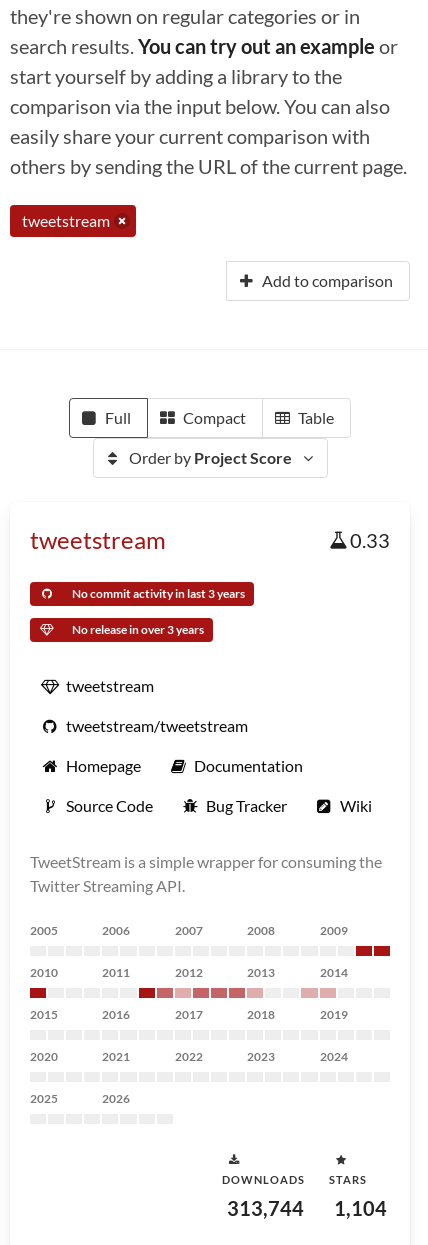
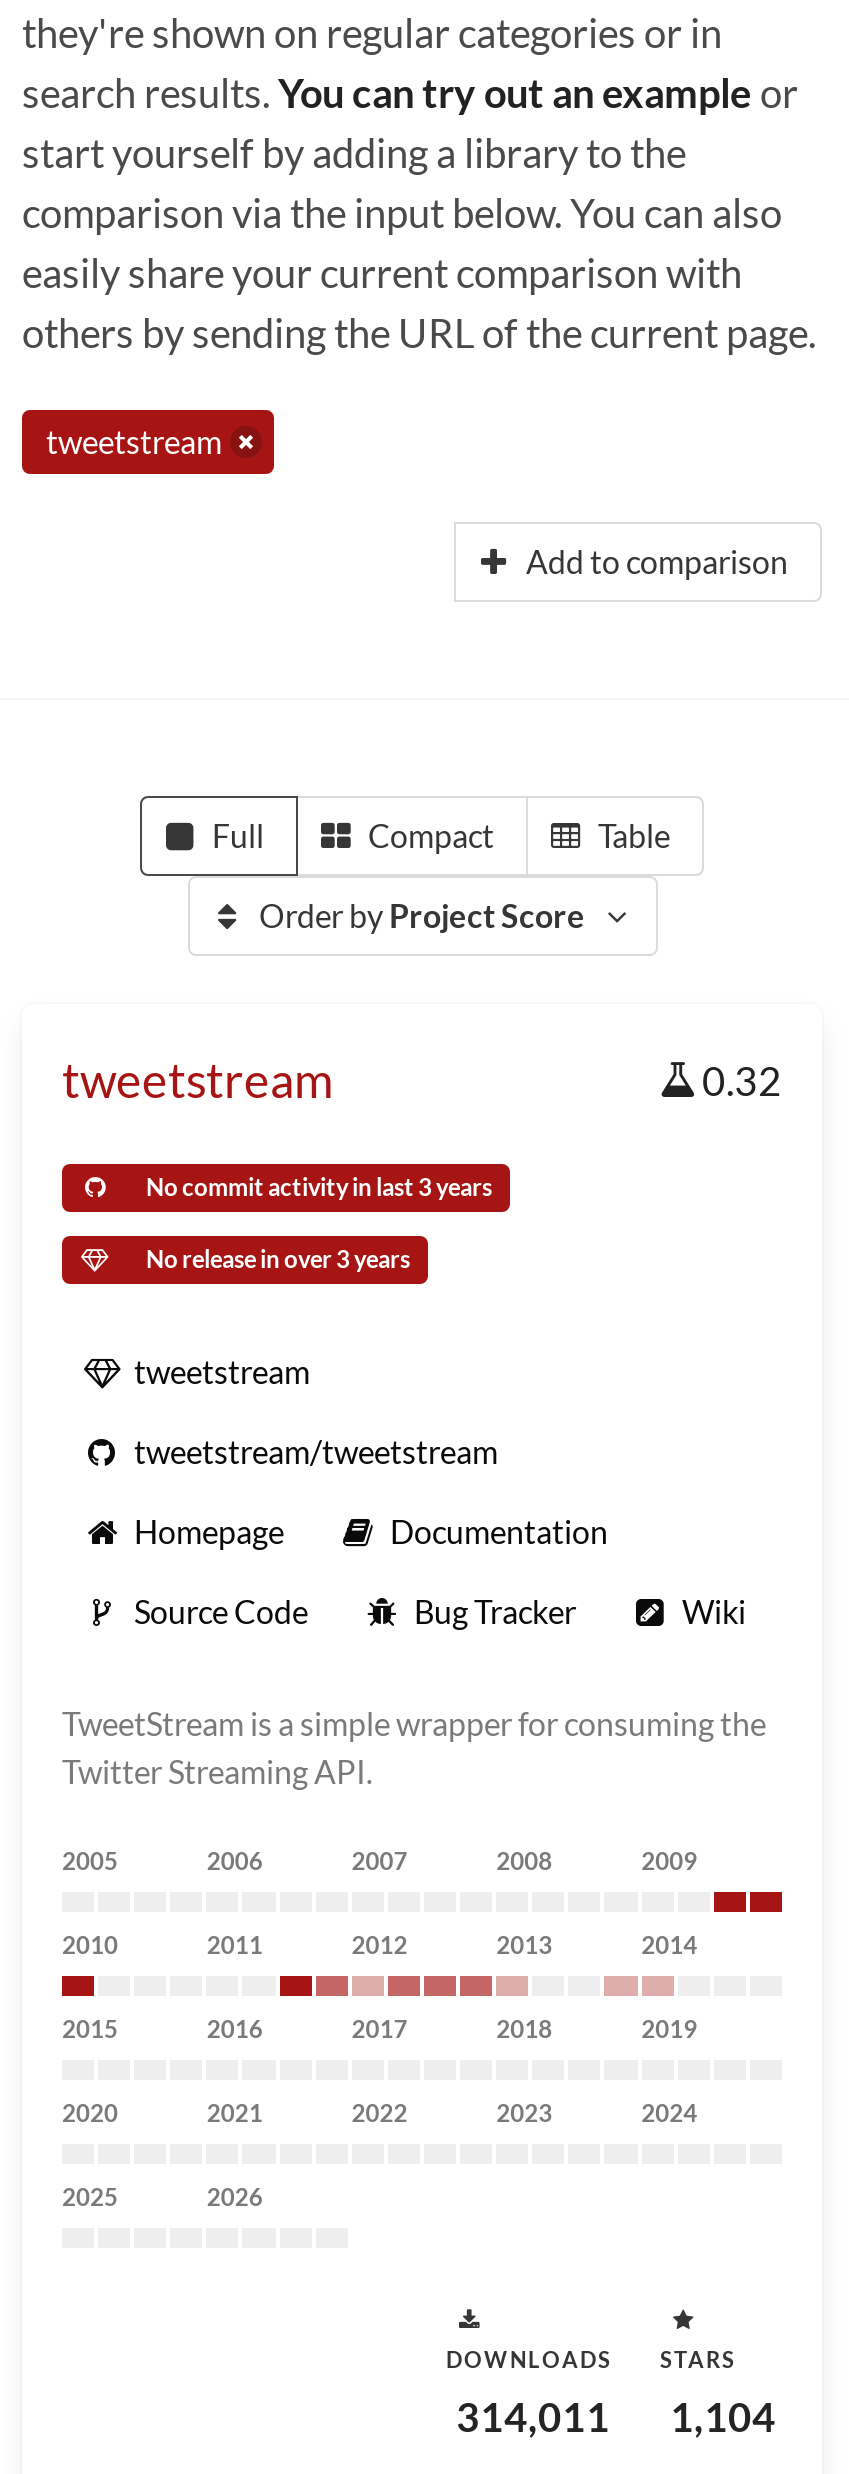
[350,528,390,552] 0.33 -> [702,1056,782,1104] 0.32
[227,1196,387,1220] 313,744 1,104 -> [456,2392,776,2440] 314,011 1,104

